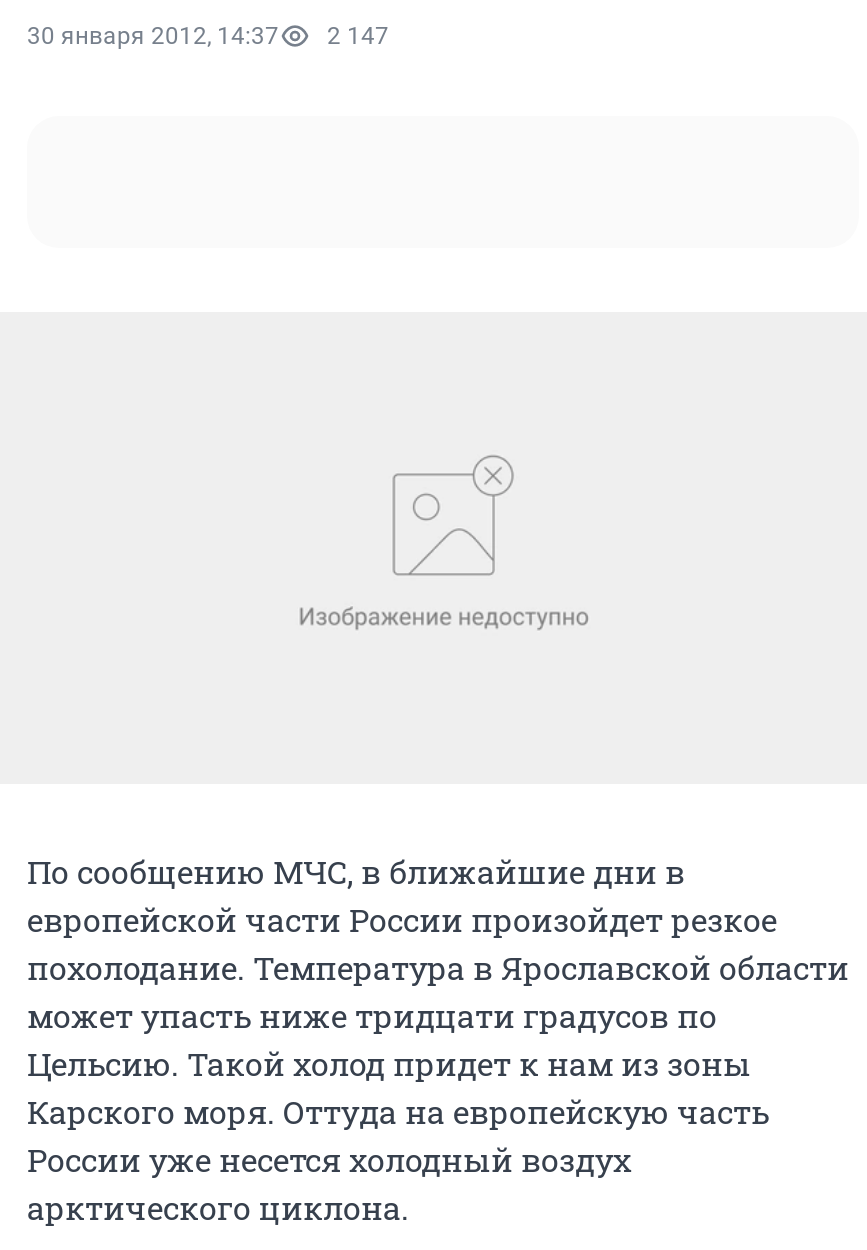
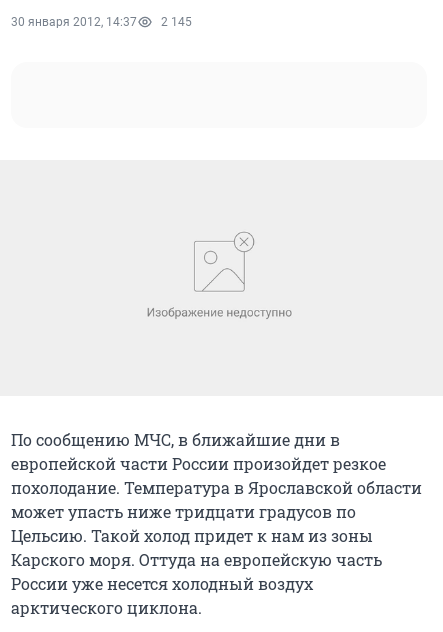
[27,22,389,50] 30 января 2012, 14:37 2 147 -> [11,15,192,29] 30 января 2012, 14:37 2 145

